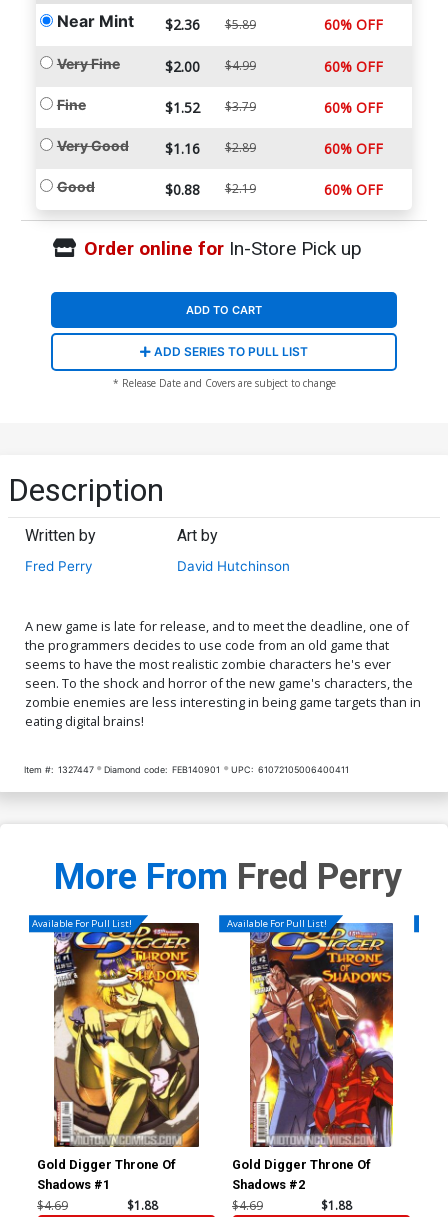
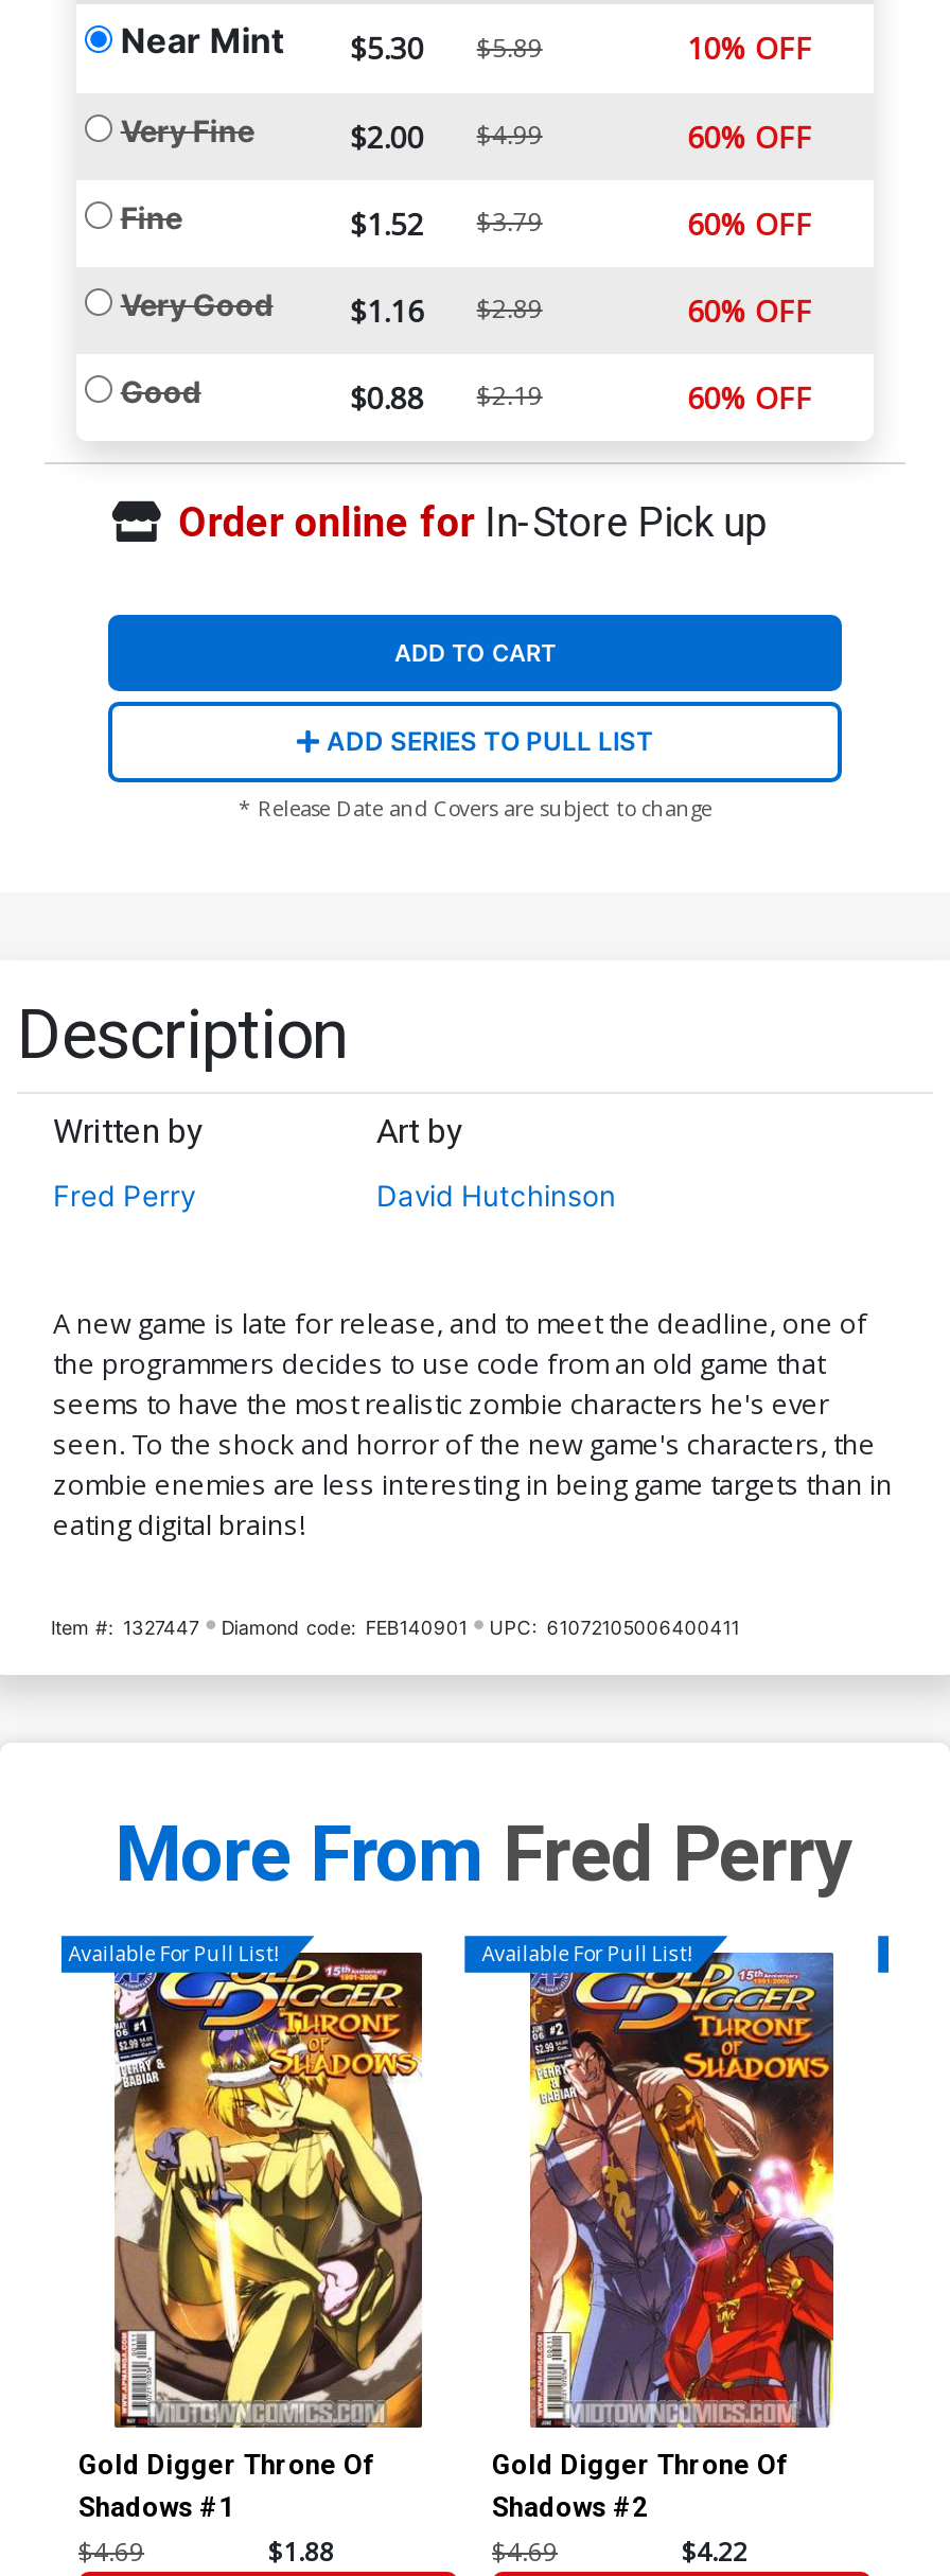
[57,11,256,34] Near Mint $2.36 $5.89 -> [120,19,542,68] Near Mint $5.30 $5.89
[324,15,383,34] 60% OFF -> [687,28,812,68] 10% OFF
[321,1197,352,1214] $1.88 -> [682,2534,747,2570] $4.22

